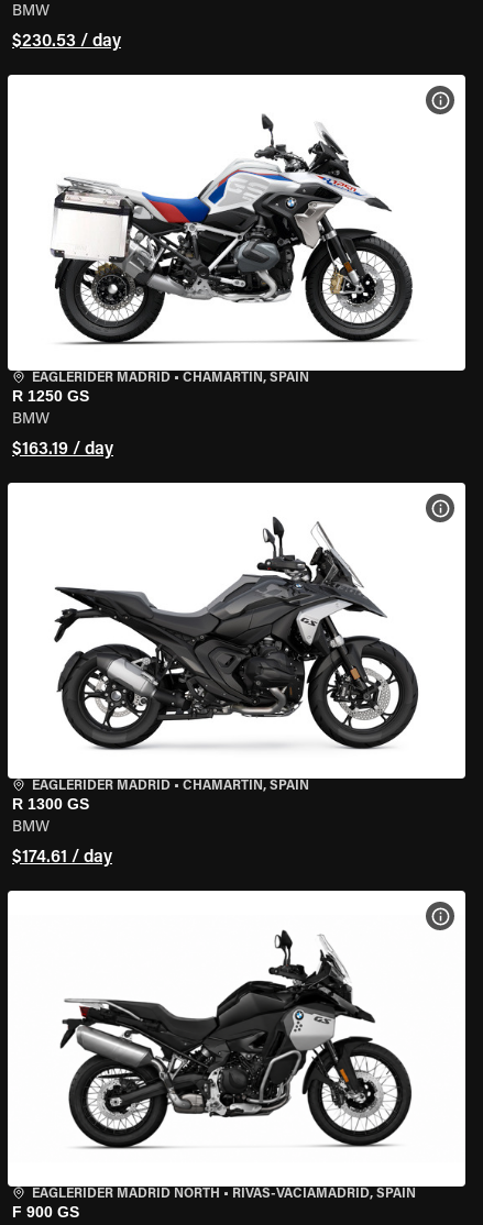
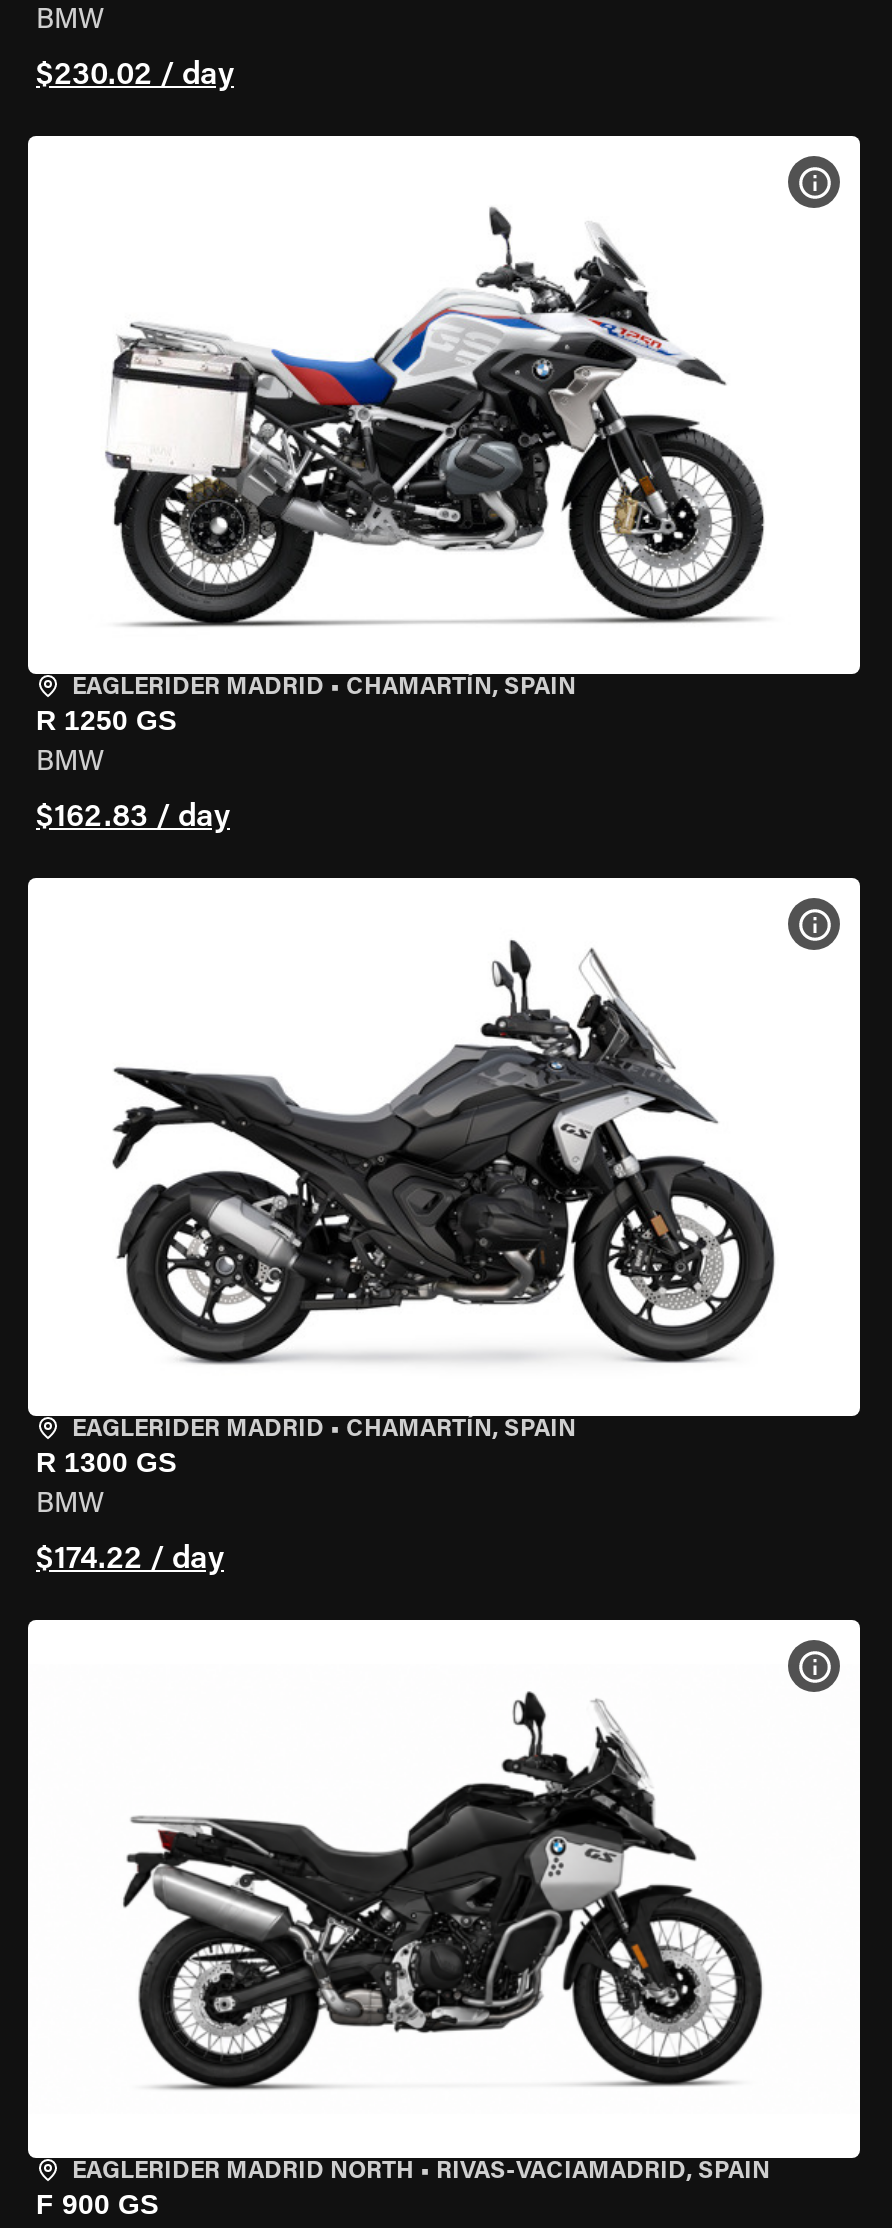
[12,33,121,51] $230.53 / day -> [36,60,234,92] $230.02 / day
[12,441,113,459] $163.19 / day -> [36,802,230,834] $162.83 / day
[12,849,112,867] $174.61 / day -> [36,1544,224,1576] $174.22 / day

